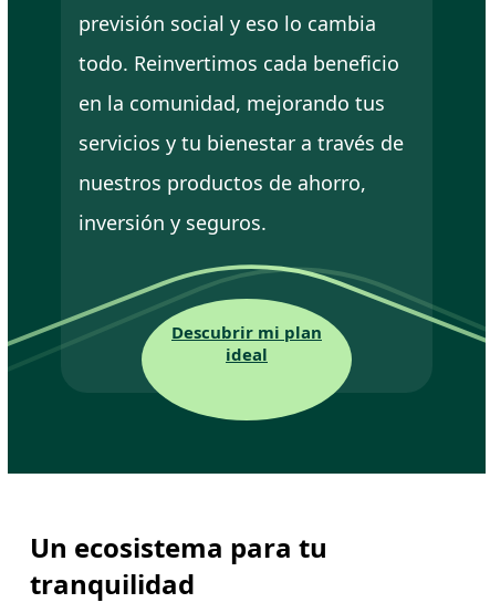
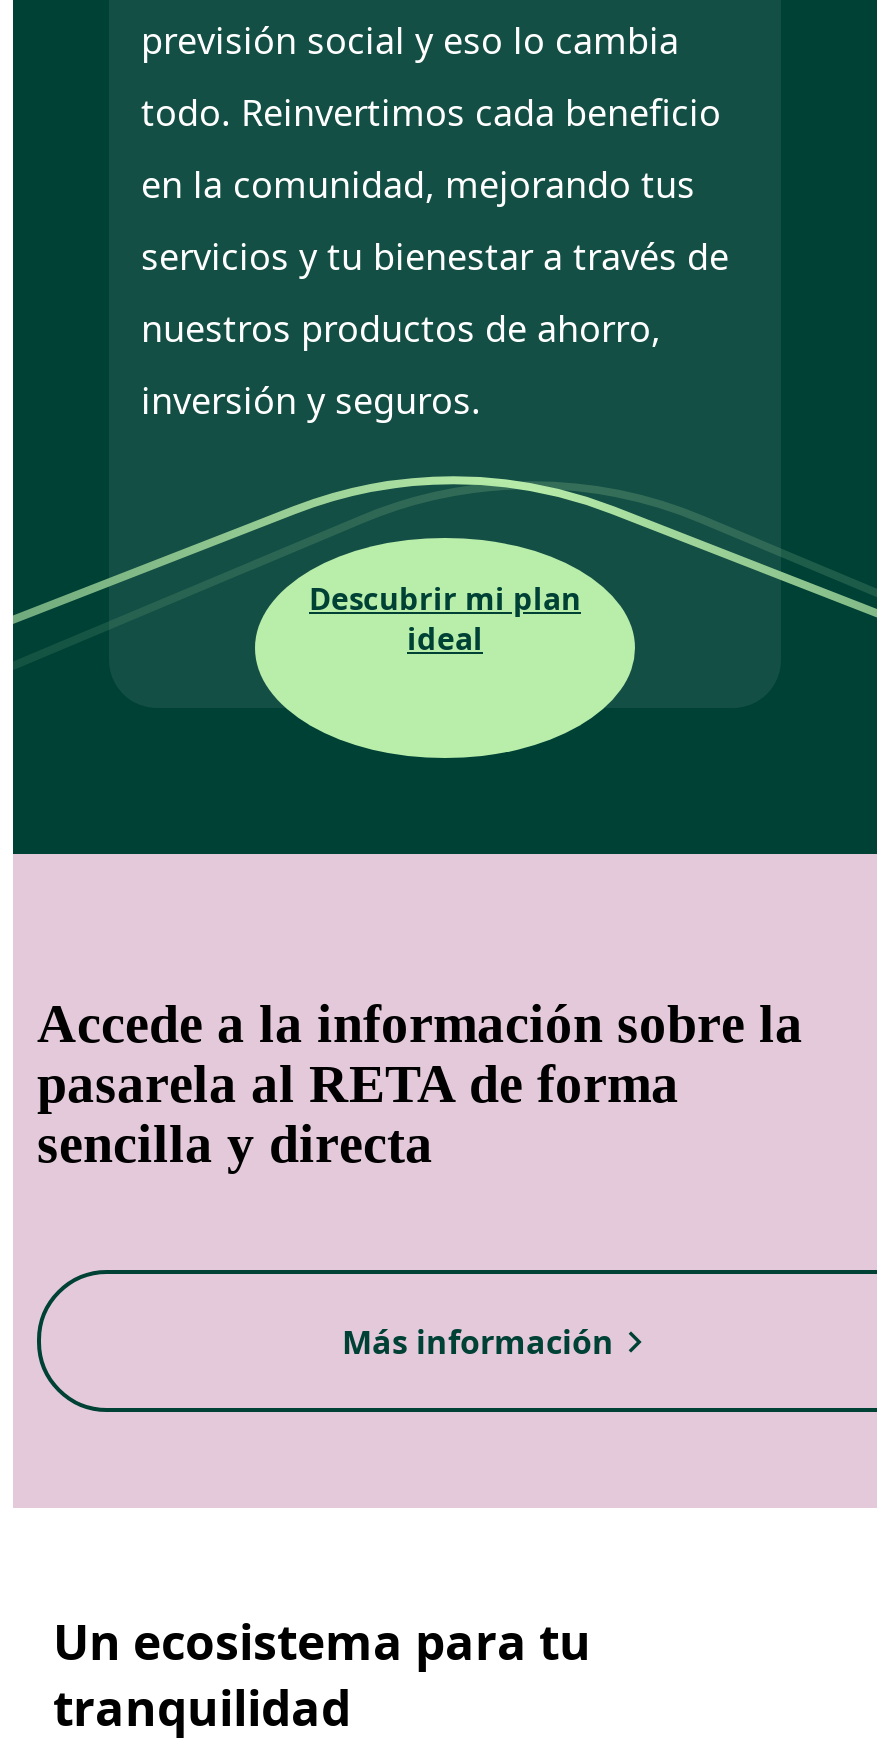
none -> [13,856,877,1506] [image] | Accede a la información sobre la | pasarela al RETA de forma | sencilla y directa | Más información

